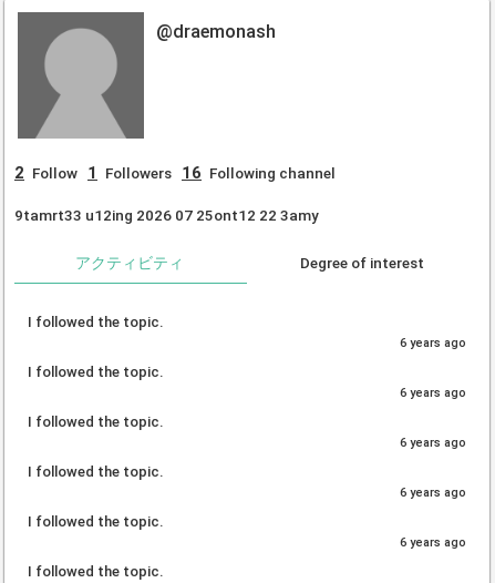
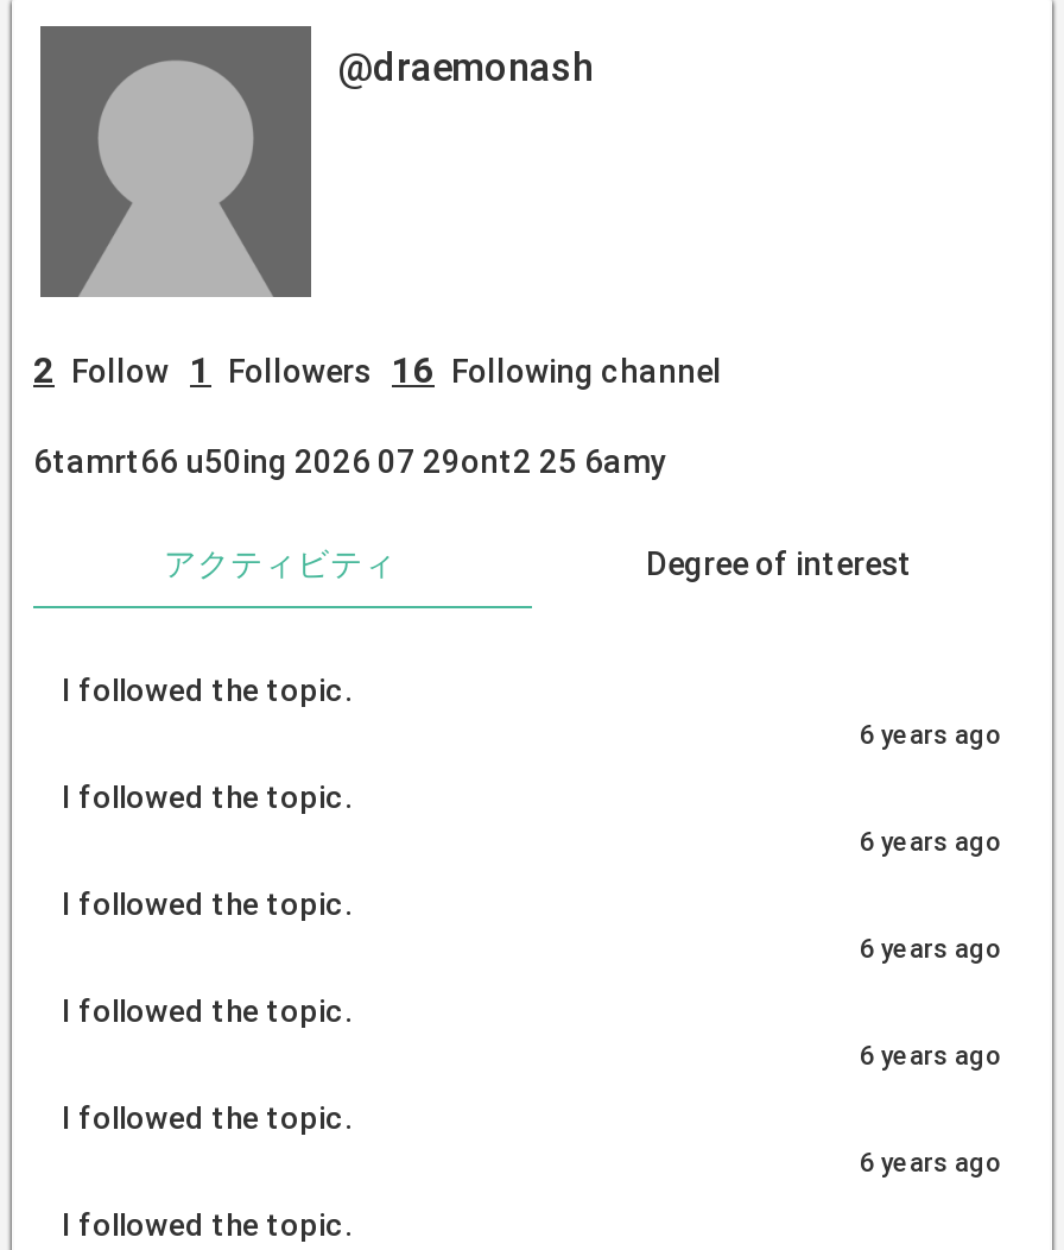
[14,206,319,224] 9tamrt33 u12ing 2026 07 25ont12 22 3amy -> [33,442,667,480] 6tamrt66 u50ing 2026 07 29ont2 25 6amy

